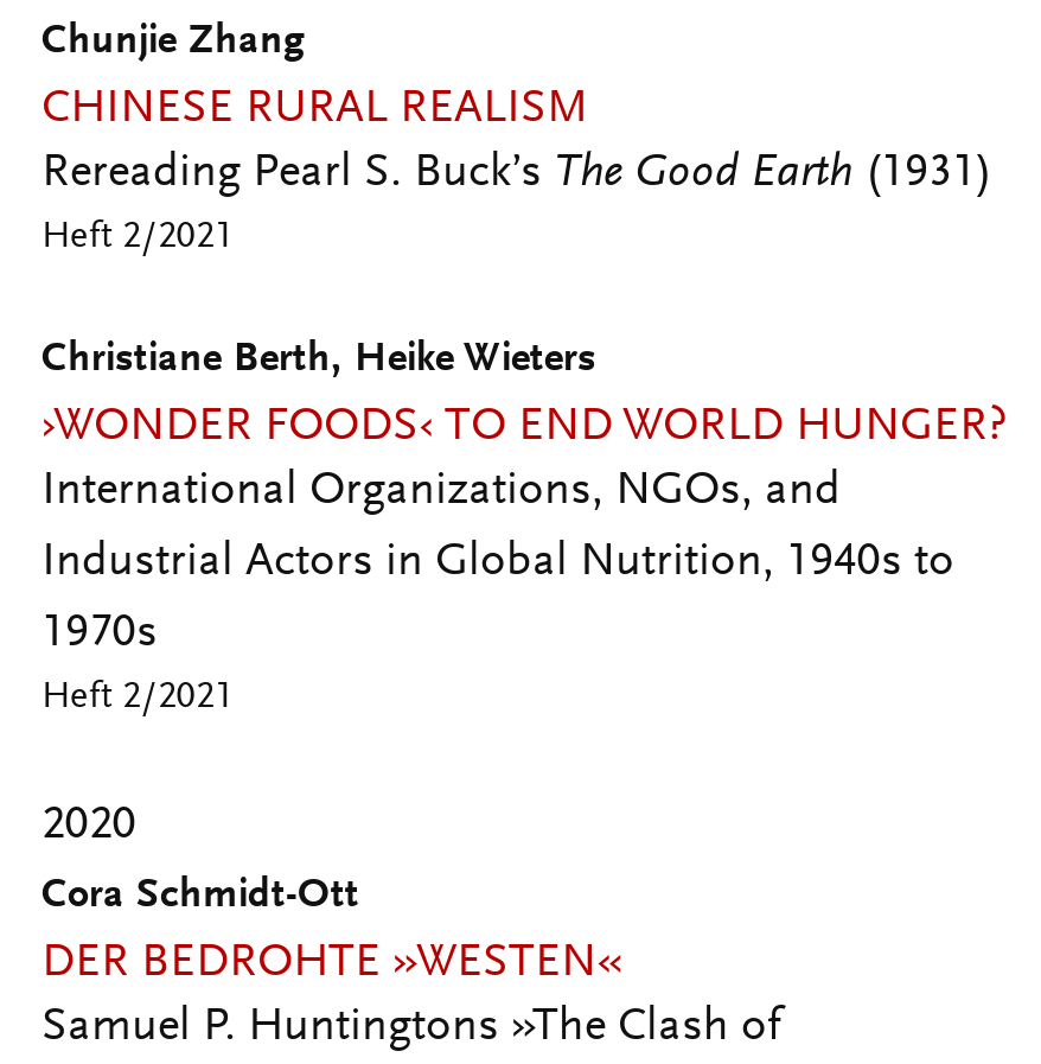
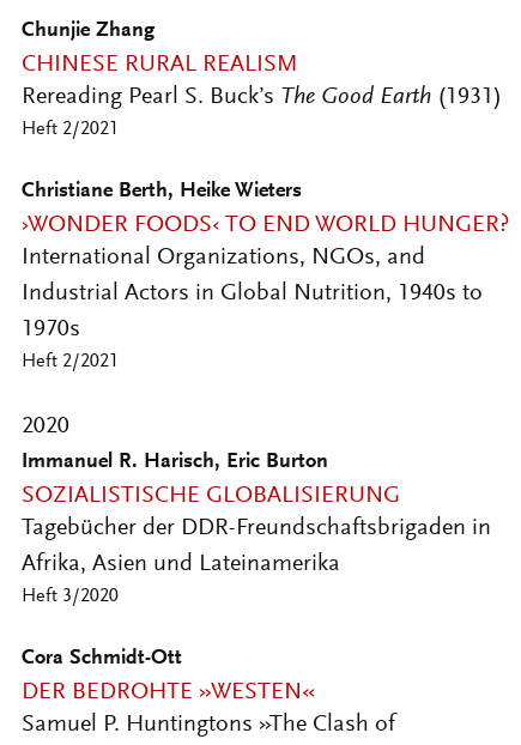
none -> [22,452,491,606] Immanuel R. Harisch, Eric Burton | SOZIALISTISCHE GLOBALISIERUNG | Tagebücher der DDR-Freundschaftsbrigaden in | Afrika, Asien und Lateinamerika | Heft 3/2020

